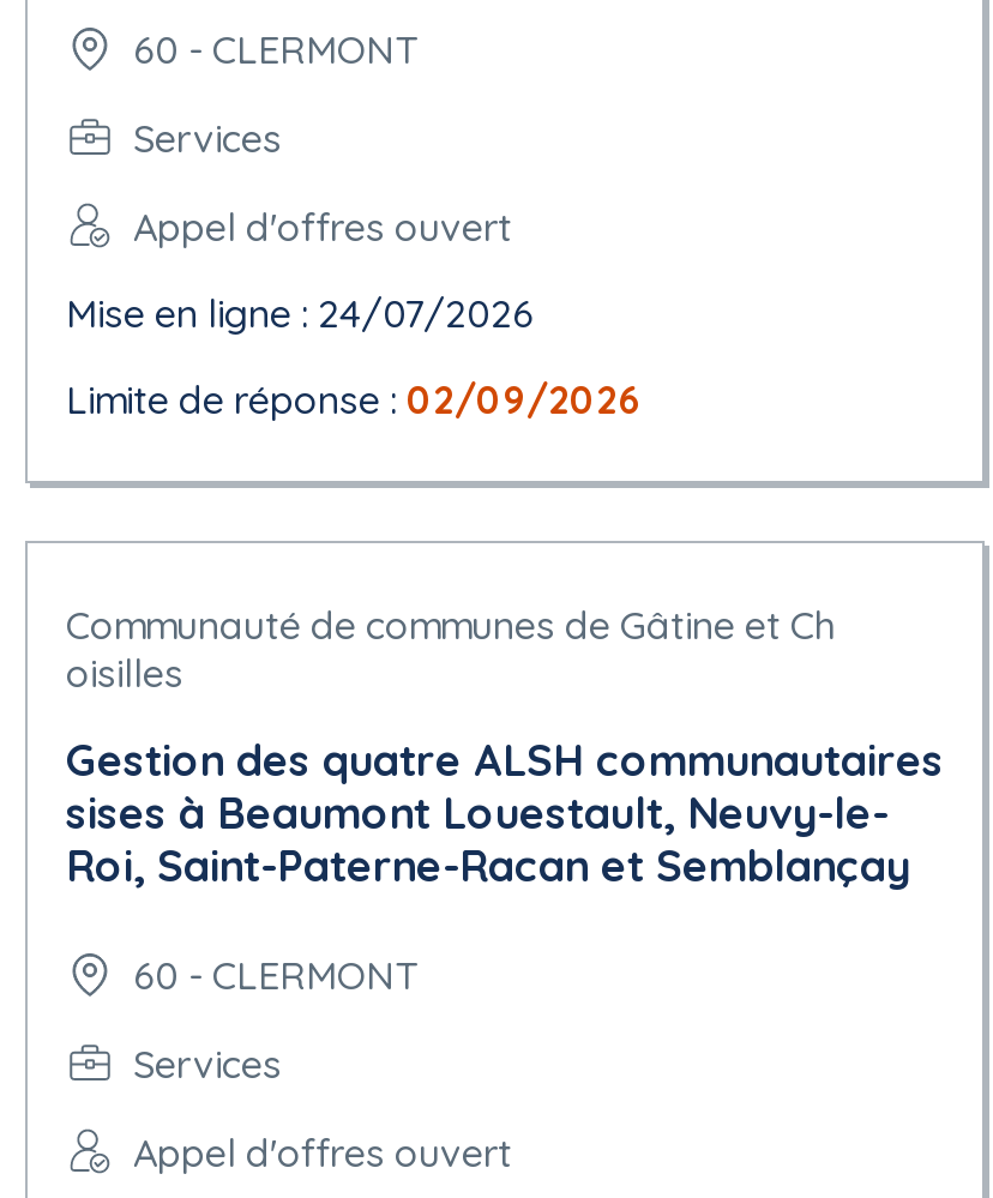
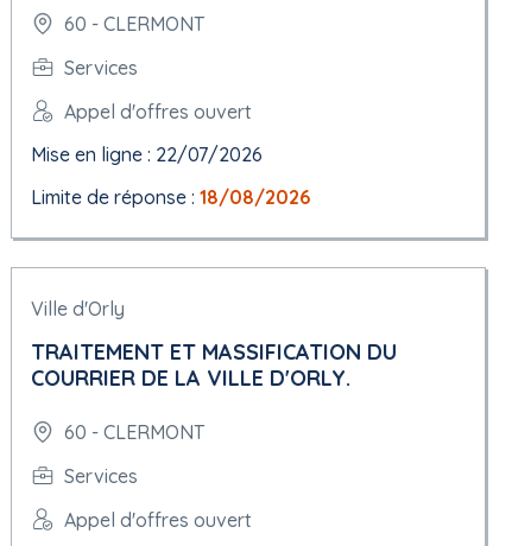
[66,289,534,337] Mise en ligne : 24/07/2026 -> [31,142,263,166] Mise en ligne : 22/07/2026
[66,375,639,423] Limite de réponse : 02/09/2026 -> [31,185,310,209] Limite de réponse : 18/08/2026
[66,601,836,697] Communauté de communes de Gâtine et Ch | oisilles -> [31,297,125,320] Ville d'Orly
[66,733,944,893] Gestion des quatre ALSH communautaires | sises à Beaumont Louestault, Neuvy-le- | Roi, Saint-Paterne-Racan et Semblançay -> [31,338,397,392] TRAITEMENT ET MASSIFICATION DU | COURRIER DE LA VILLE D'ORLY.

